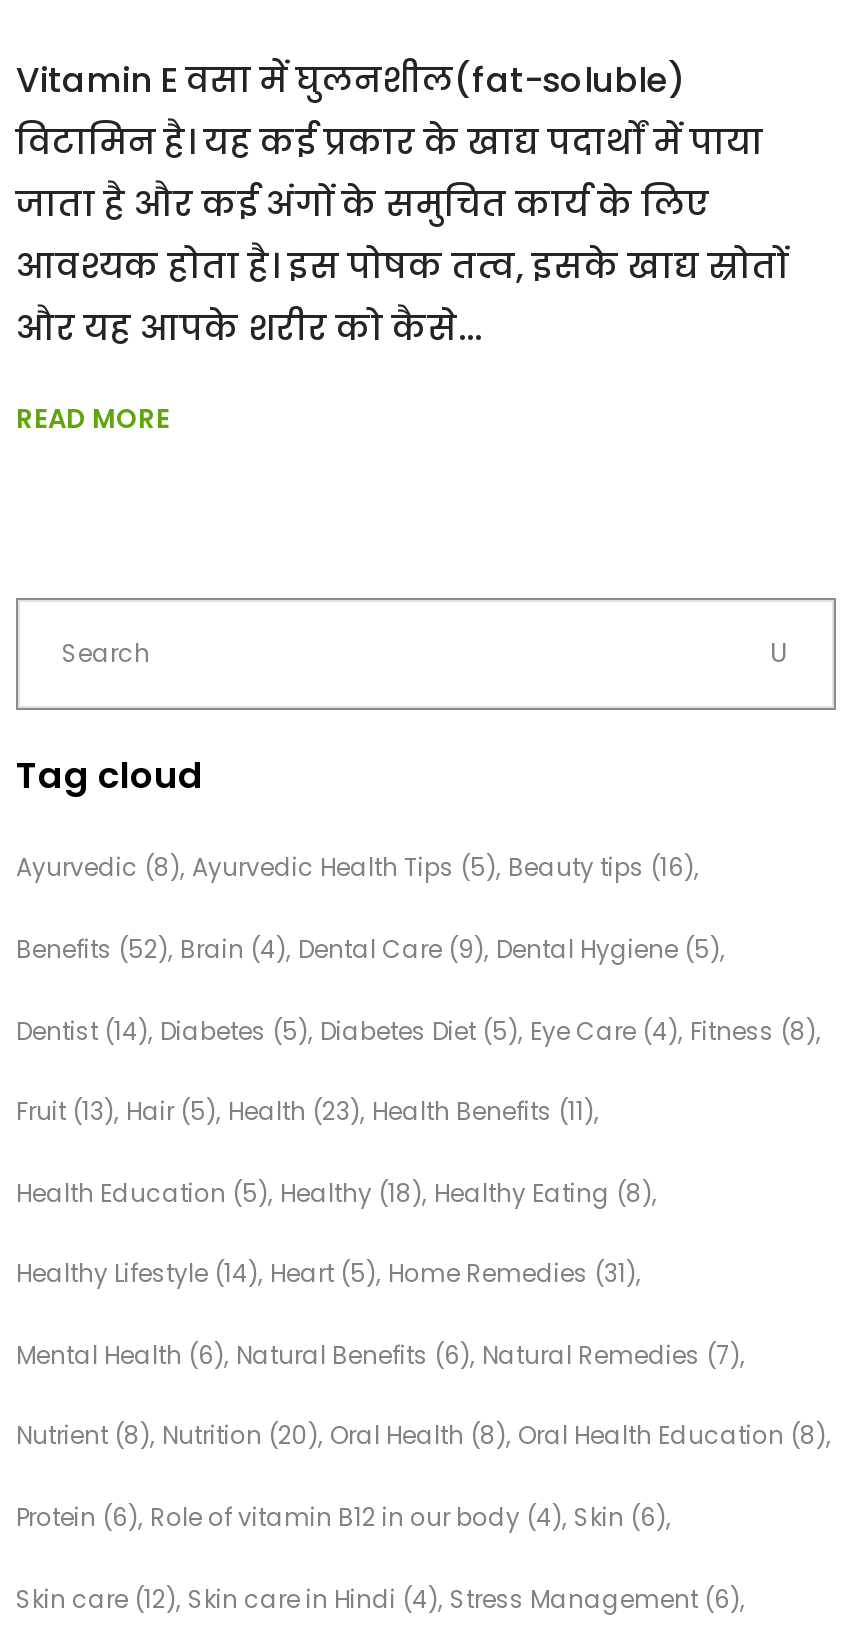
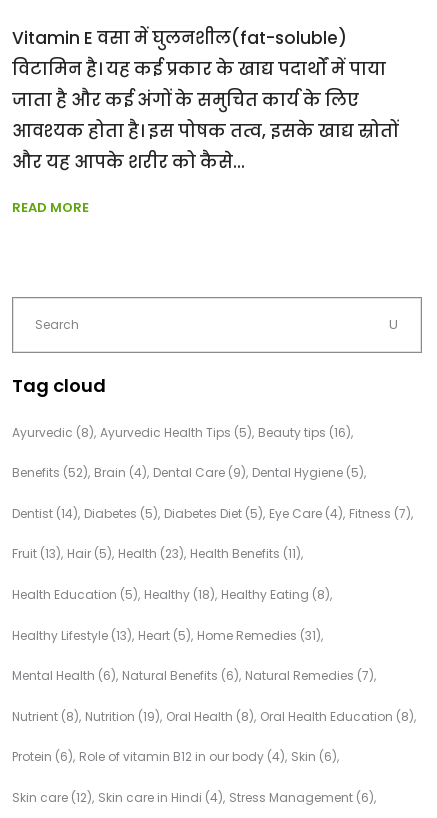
[16,1013,816,1047] Dentist (14) Diabetes (5) Diabetes Diet (5) Eye Care (4) Fitness (8) -> [12,505,411,522] Dentist (14) Diabetes (5) Diabetes Diet (5) Eye Care (4) Fitness (7)
[16,1256,636,1290] Healthy Lifestyle (14) Heart (5) Home Remedies (31) -> [12,627,321,644] Healthy Lifestyle (13) Heart (5) Home Remedies (31)
[16,1419,826,1453] Nutrient (8) Nutrition (20) Oral Health (8) Oral Health Education (8) -> [12,708,414,725] Nutrient (8) Nutrition (19) Oral Health (8) Oral Health Education (8)

